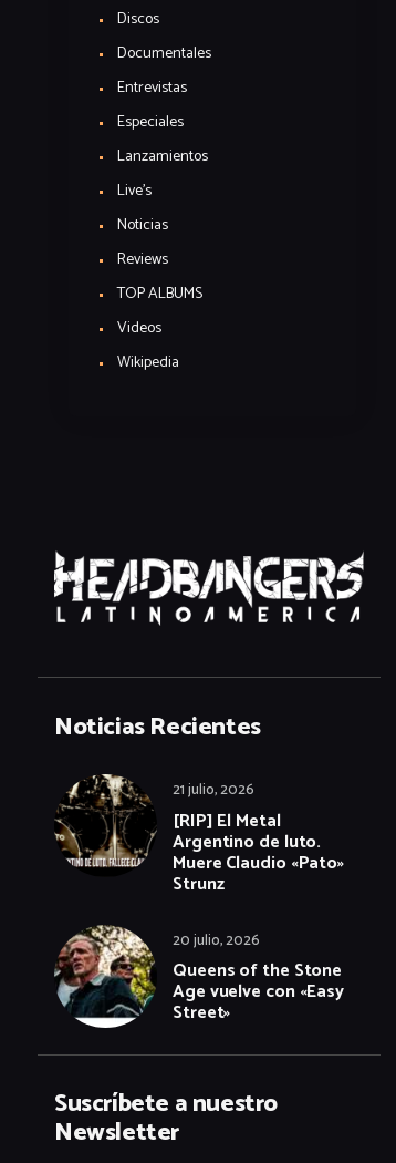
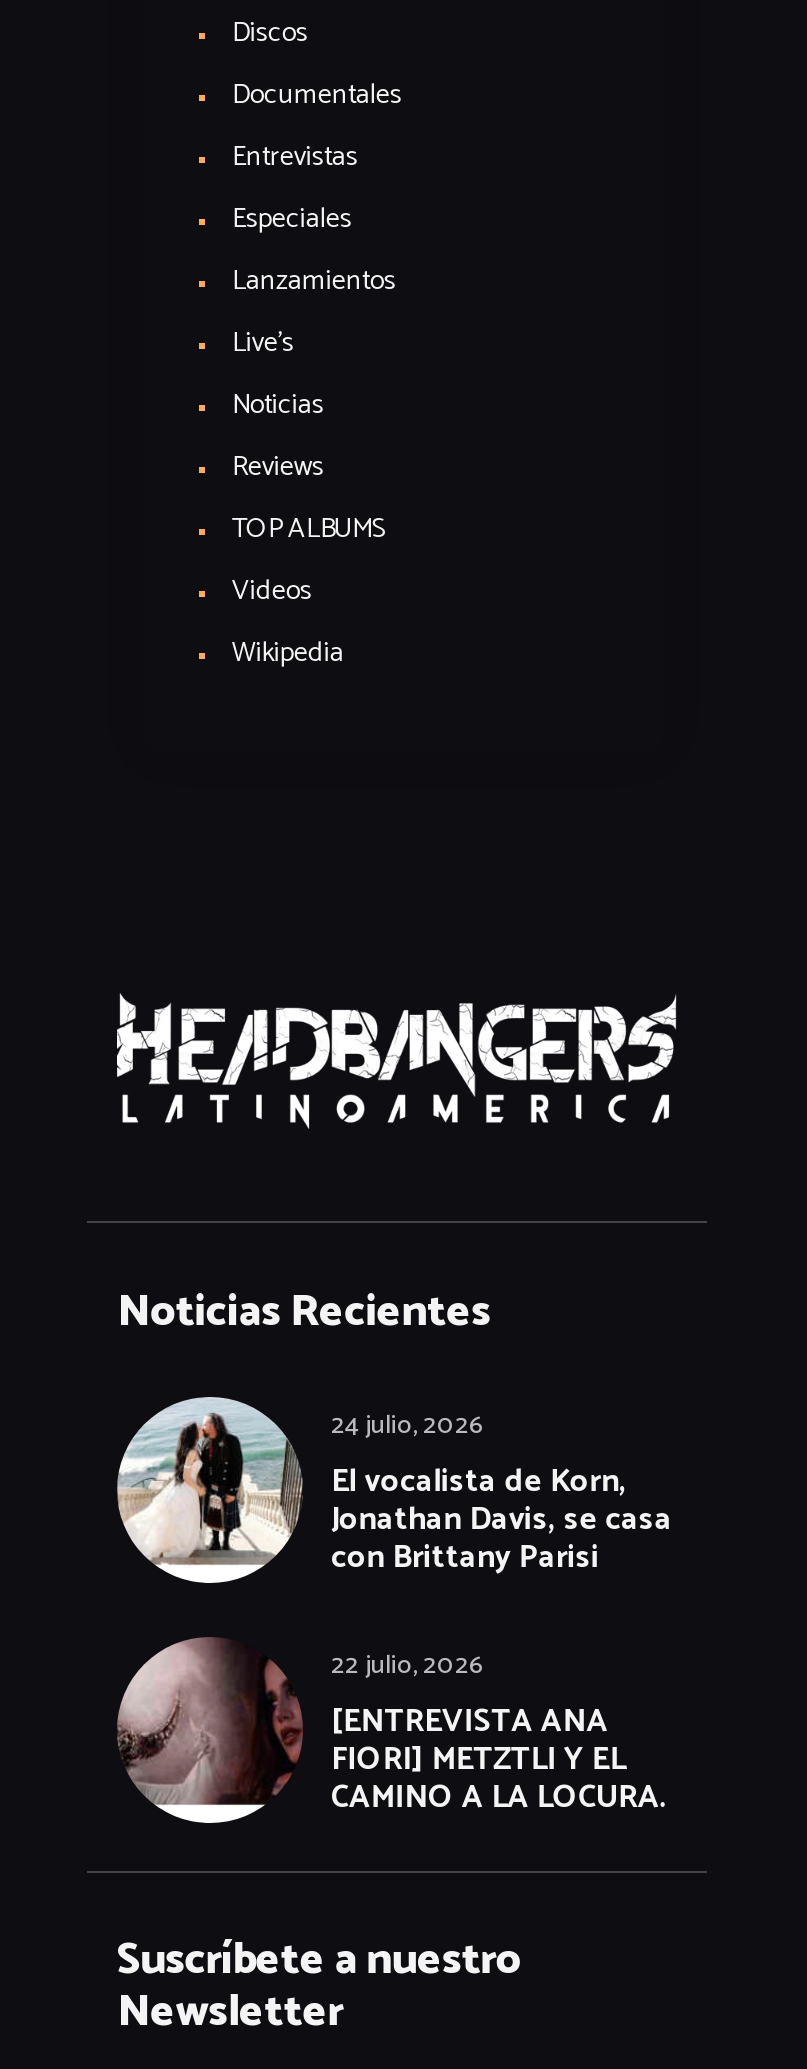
[55,774,344,900] [image] | 21 julio, 2026 | [RIP] El Metal | Argentino de luto. | Muere Claudio «Pato» | Strunz -> [115,1395,672,1585] [image] | 24 julio, 2026 | El vocalista de Korn, | Jonathan Davis, se casa | con Brittany Parisi
[55,926,344,1028] [image] | 20 julio, 2026 | Queens of the Stone | Age vuelve con «Easy | Street» -> [117,1639,667,1824] [image] | 22 julio, 2026 | [ENTREVISTA ANA | FIORI] METZTLI Y EL | CAMINO A LA LOCURA.

